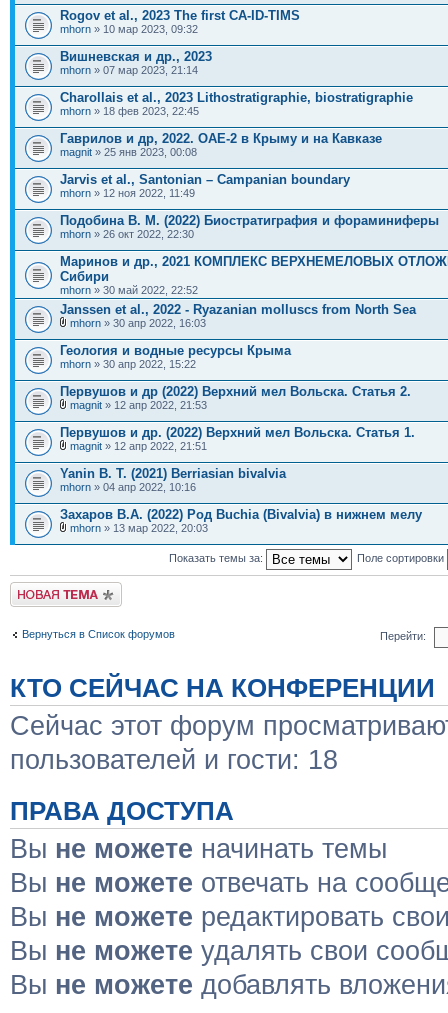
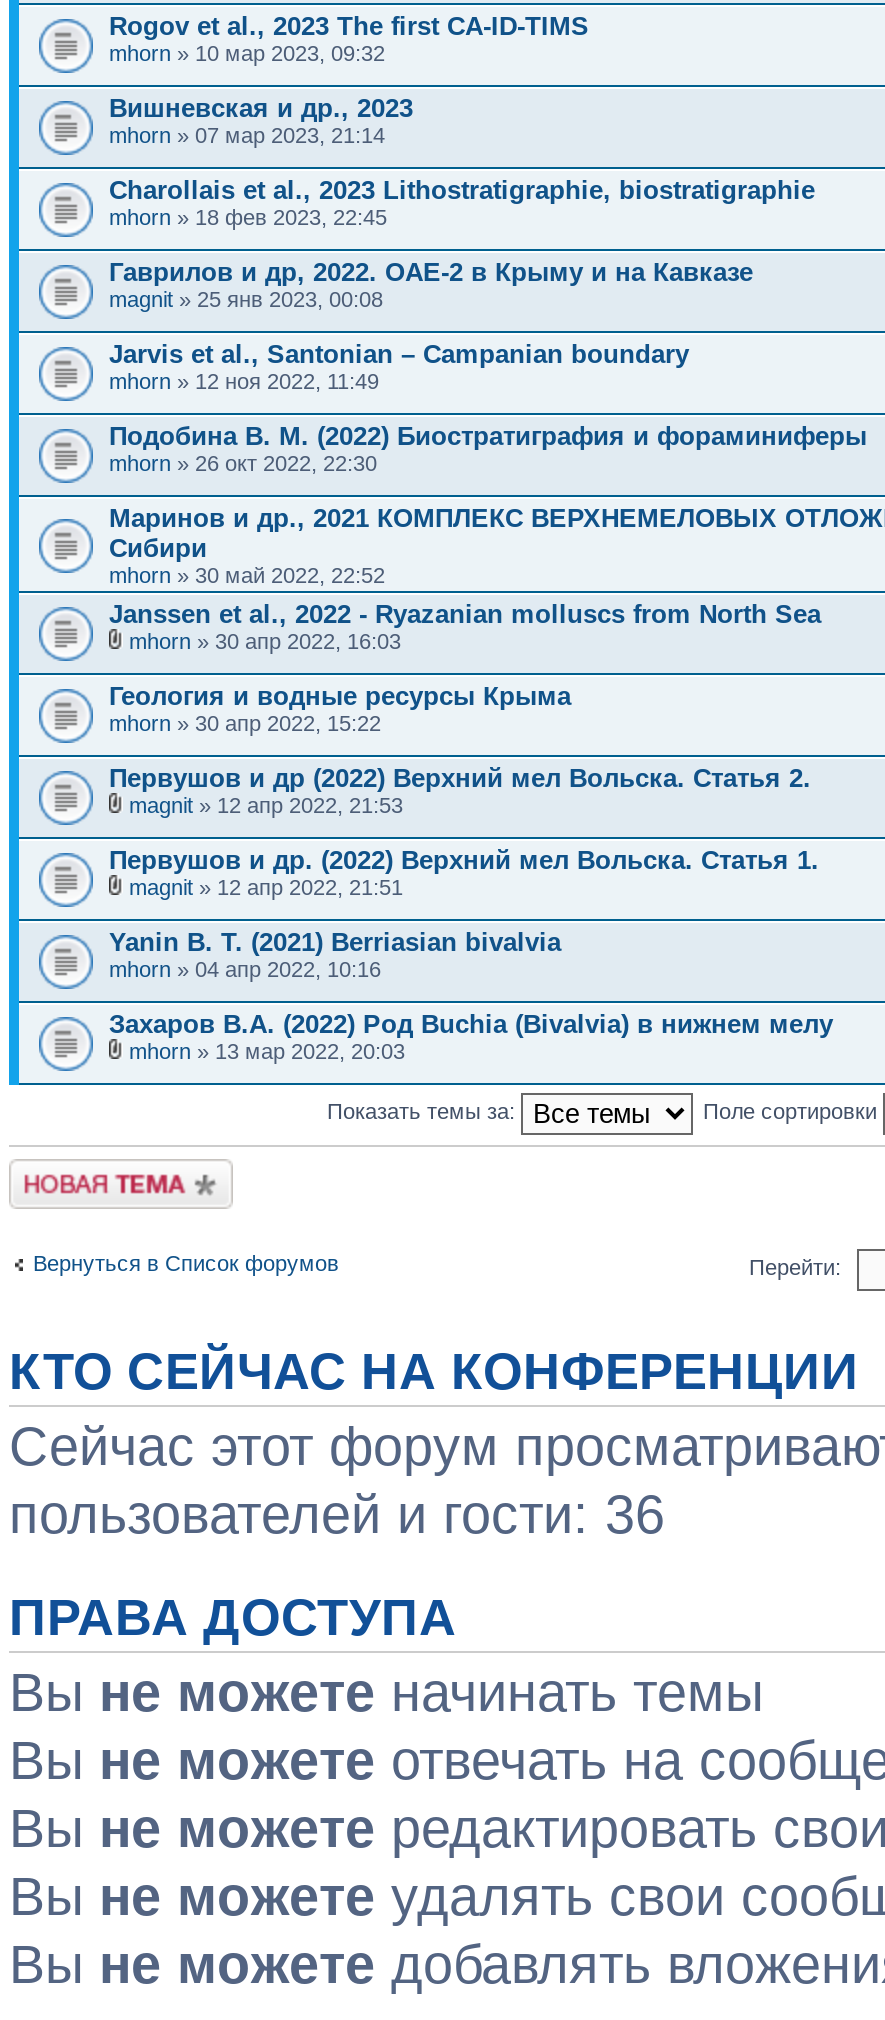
[10,745,338,775] пользователей и гости: 18 -> [9,1485,665,1545] пользователей и гости: 36

